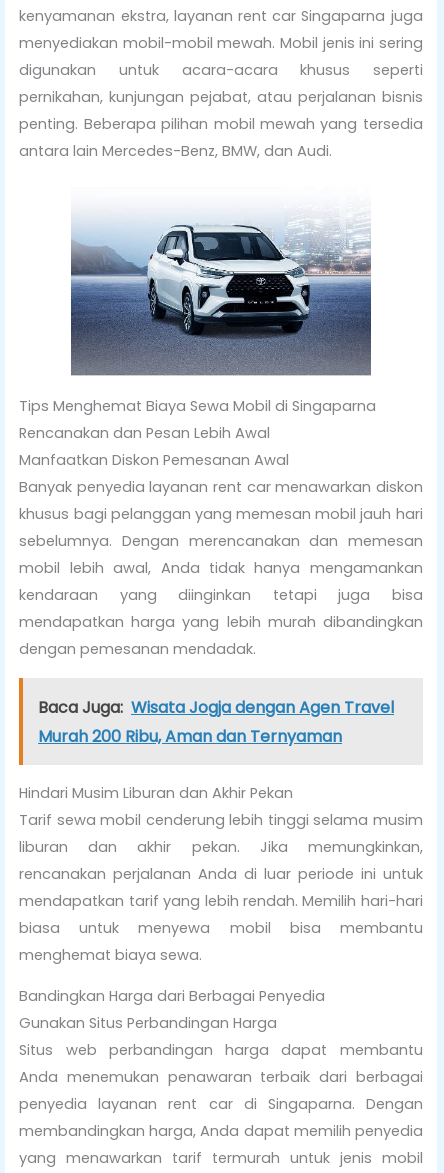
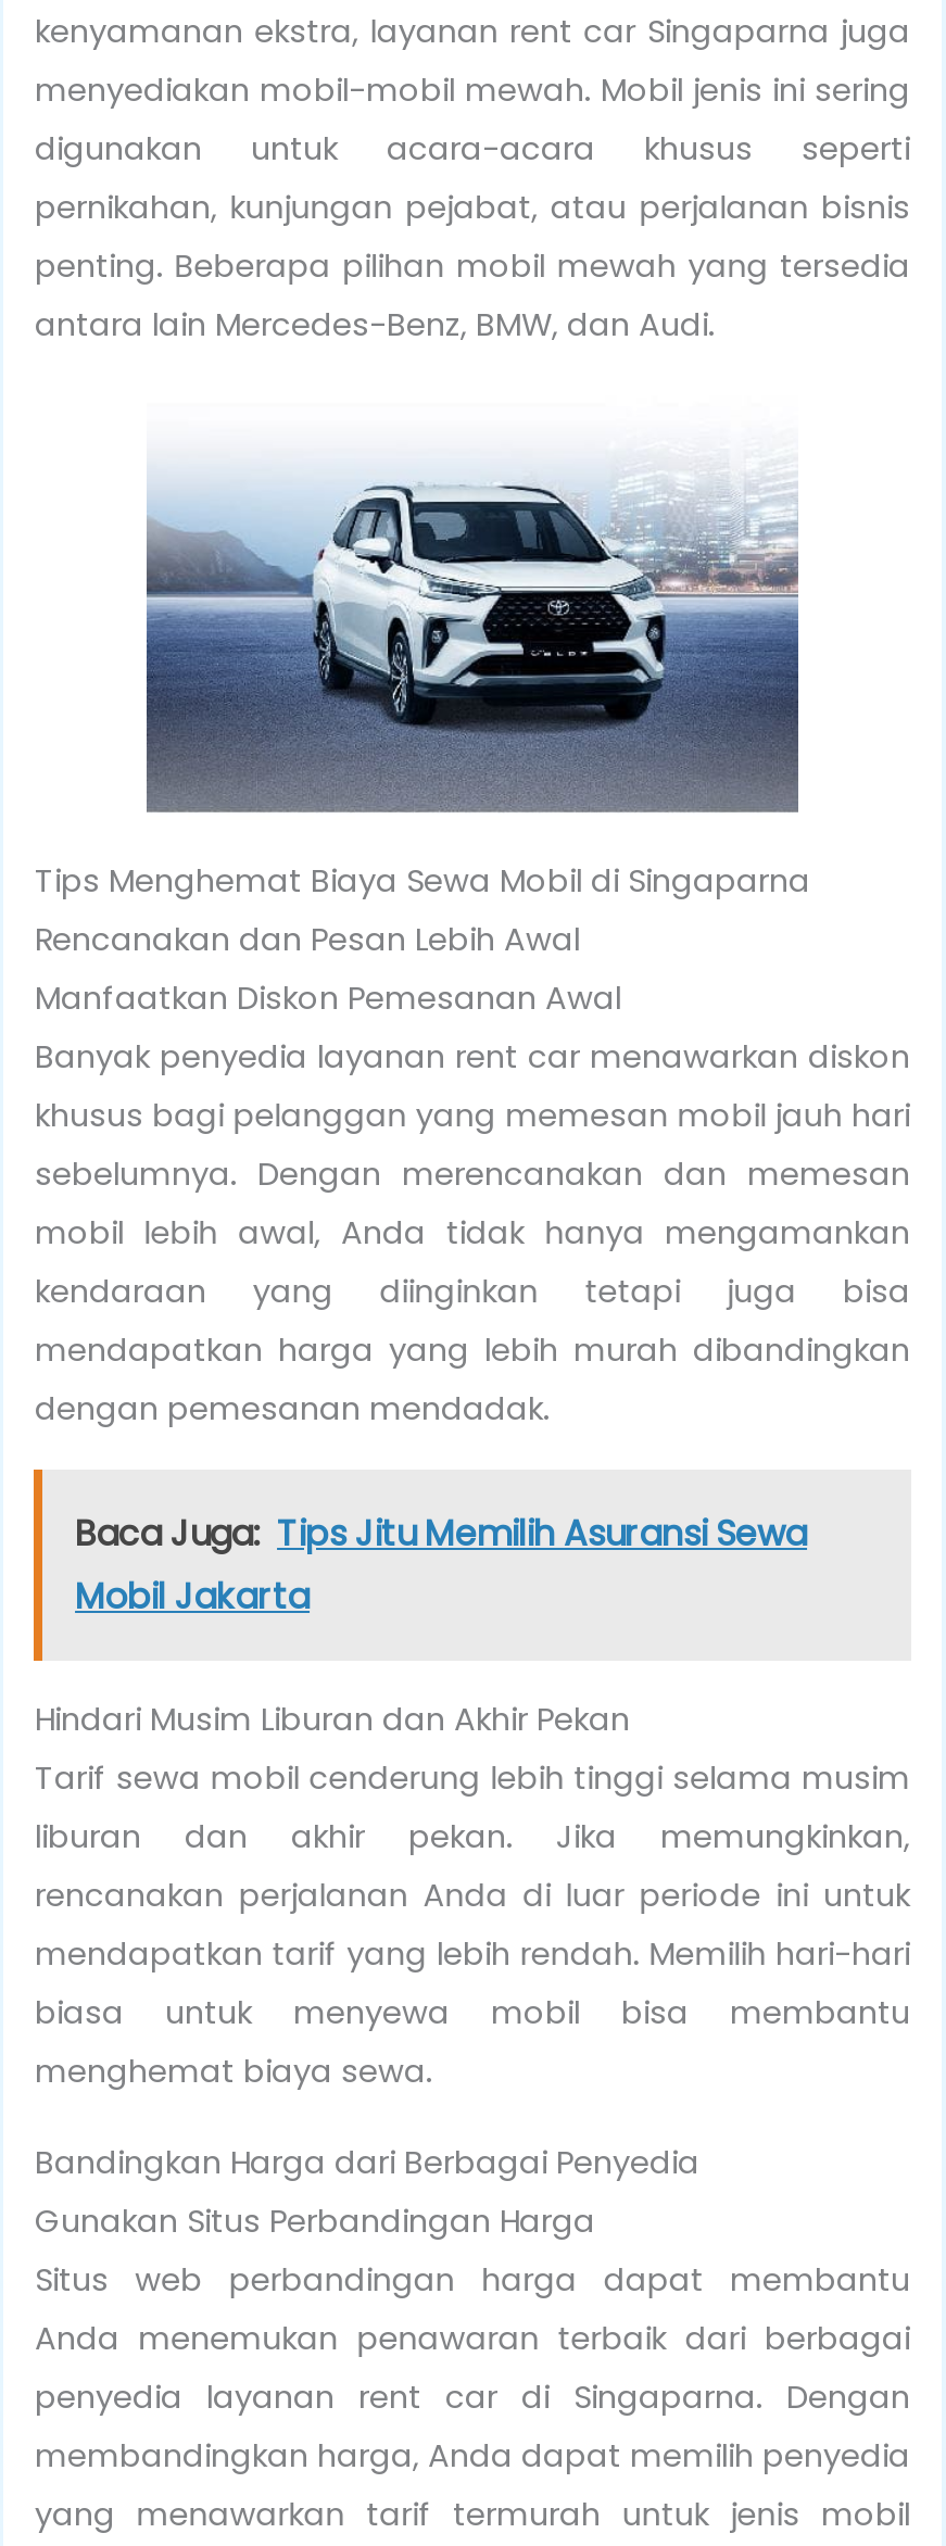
[38,696,394,748] Baca Juga: Wisata Jogja dengan Agen Travel | Murah 200 Ribu, Aman dan Ternyaman -> [75,1509,807,1622] Baca Juga: Tips Jitu Memilih Asuransi Sewa | Mobil Jakarta

